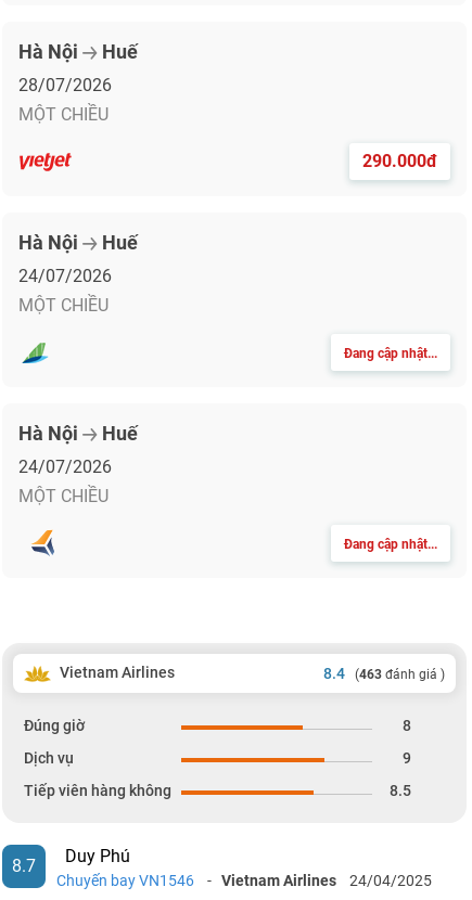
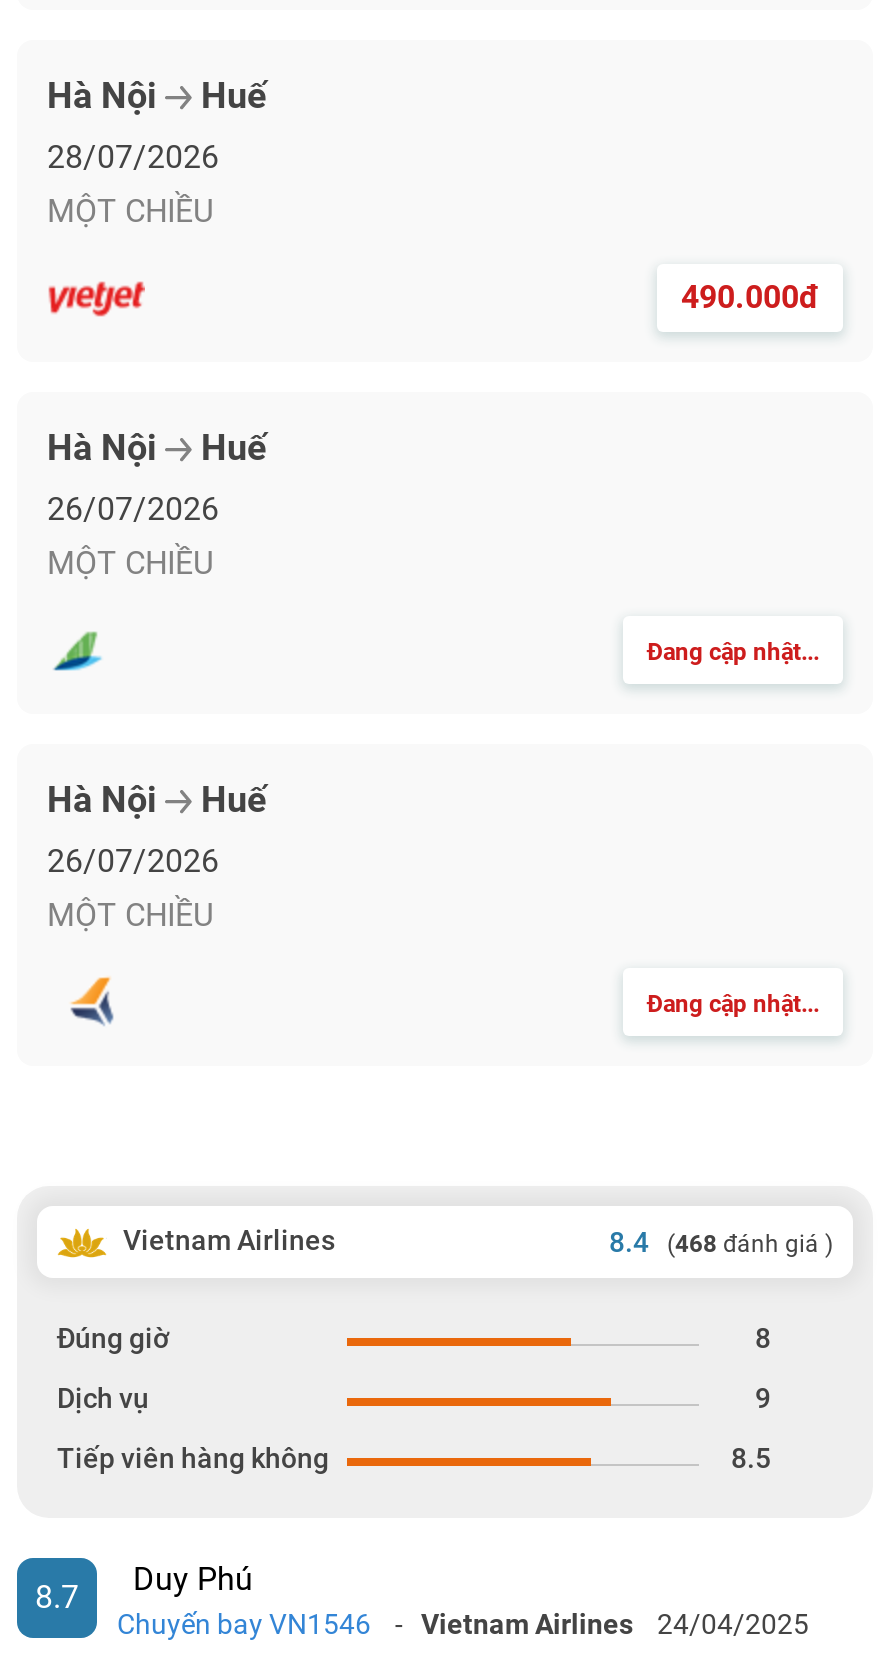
[362,151,437,171] 290.000đ -> [681,278,819,316] 490.000đ
[18,266,112,286] 24/07/2026 -> [47,490,219,528] 26/07/2026
[18,457,112,477] 24/07/2026 -> [47,842,219,880] 26/07/2026
[323,665,445,682] 8.4 (463 đánh giá ) -> [609,1226,833,1258] 8.4 (468 đánh giá )

